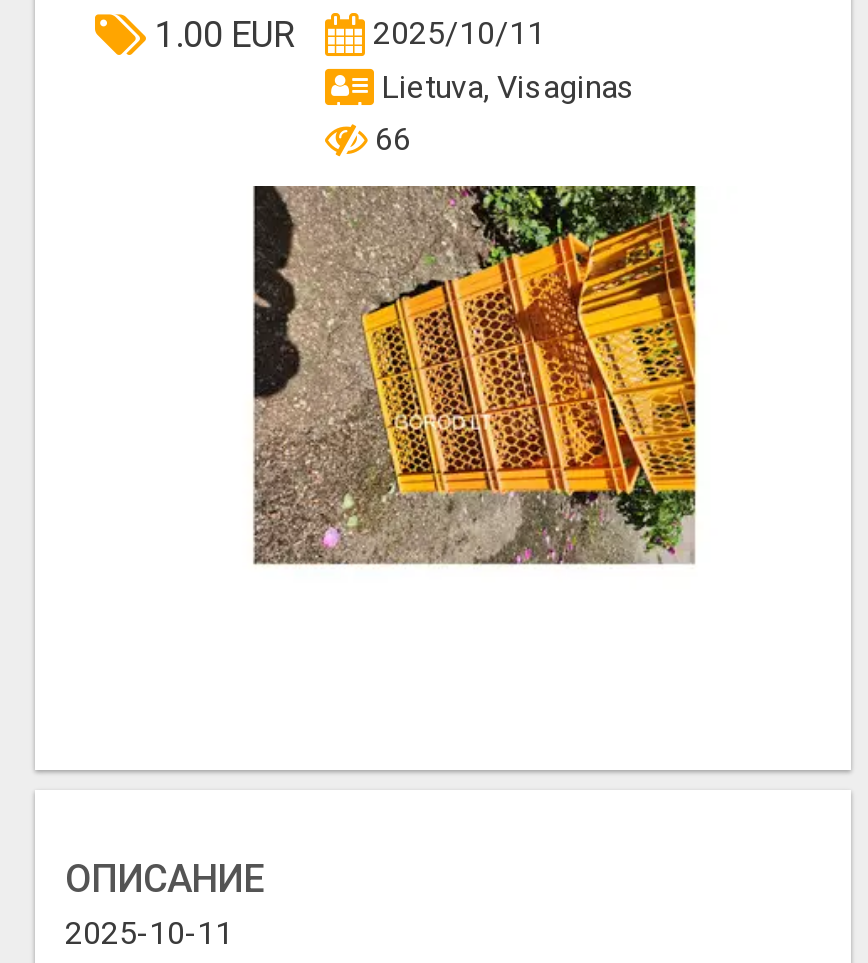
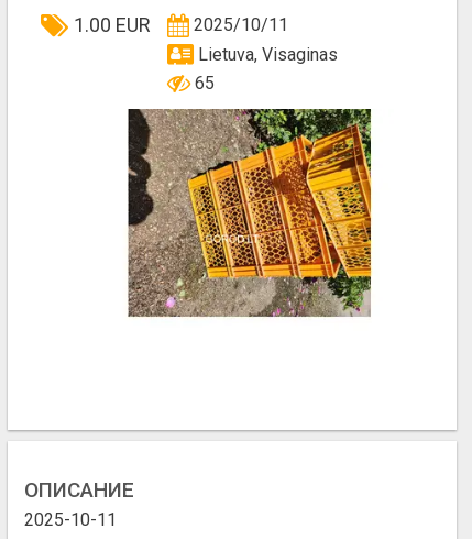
[367,120,411,158] 66 -> [190,73,215,94] 65

